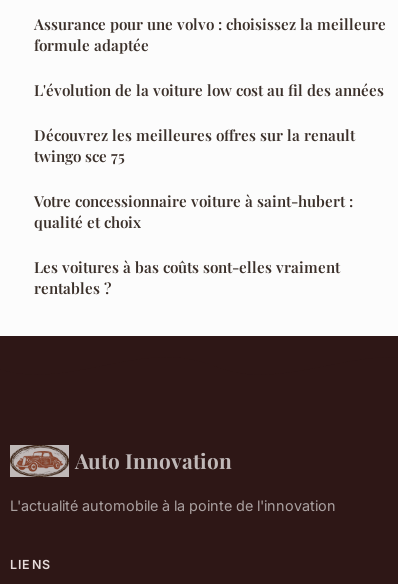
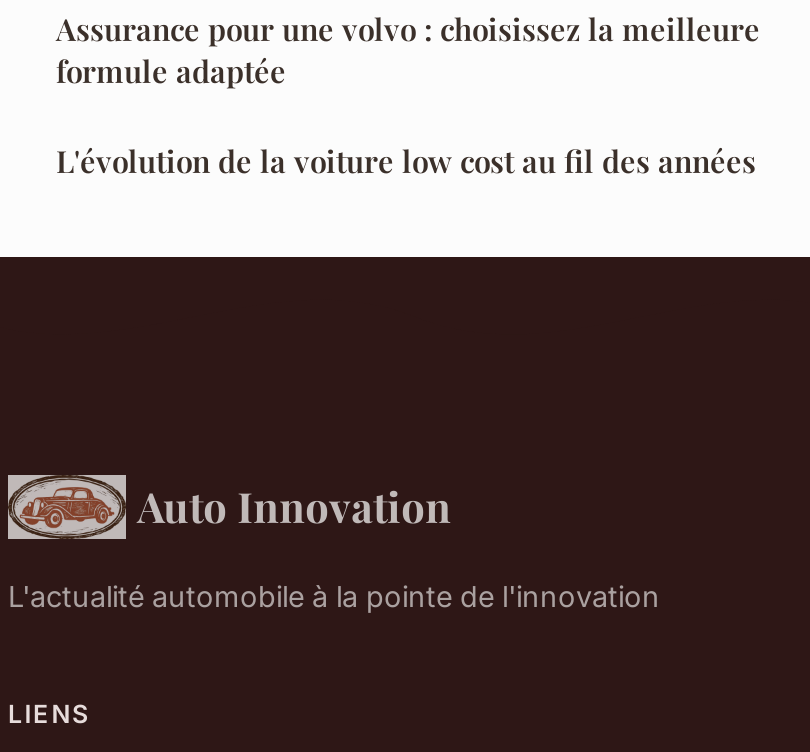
[34,125,355,298] Découvrez les meilleures offres sur la renault | twingo sce 75 | Votre concessionnaire voiture à saint-hubert : | qualité et choix | Les voitures à bas coûts sont-elles vraiment | rentables ? -> none

